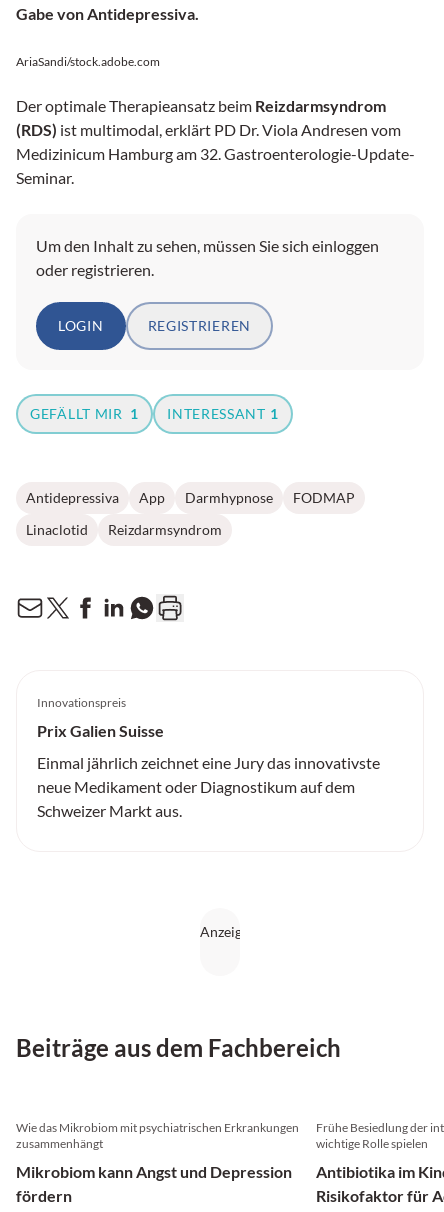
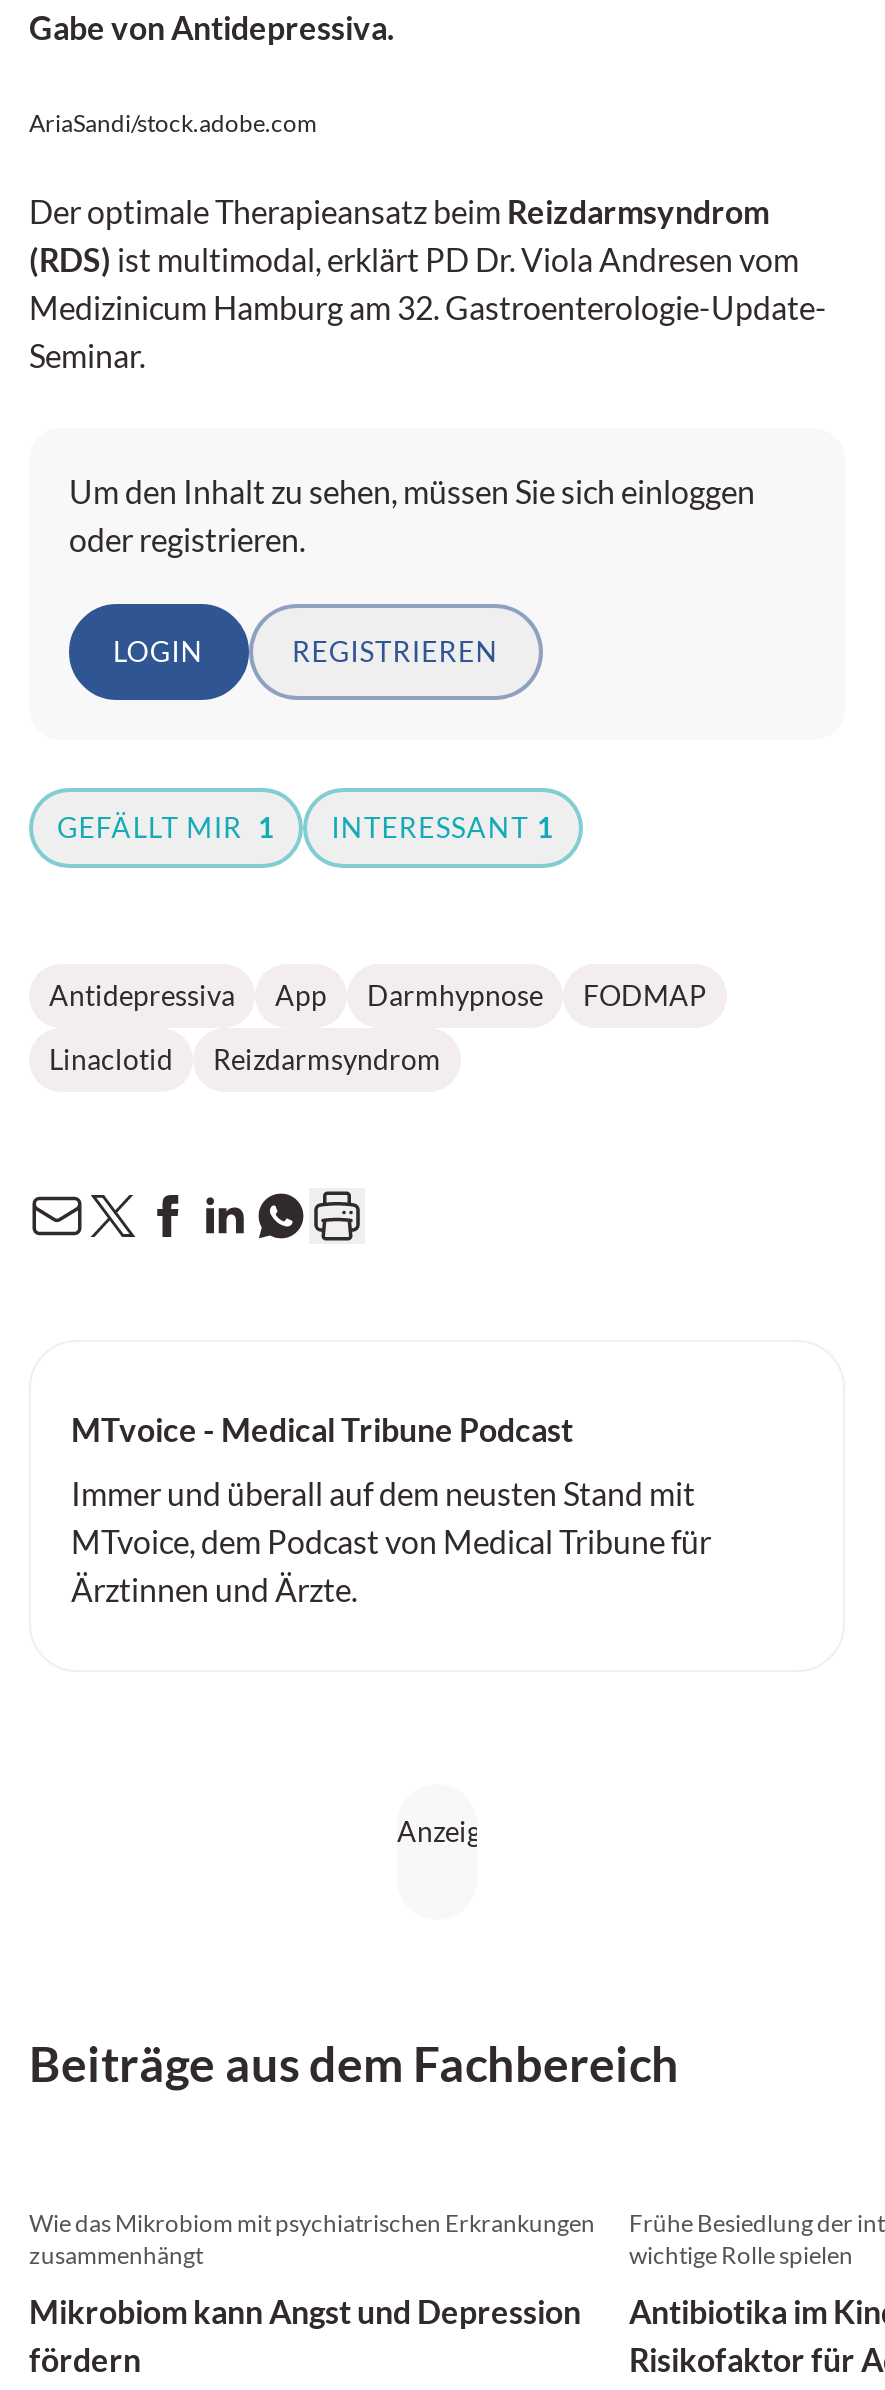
[37,694,380,819] Innovationspreis | Prix Galien Suisse | Einmal jährlich zeichnet eine Jury das innovativste | neue Medikament oder Diagnostikum auf dem | Schweizer Markt aus. -> [71,1409,711,1607] MTvoice - Medical Tribune Podcast | Immer und überall auf dem neusten Stand mit | MTvoice, dem Podcast von Medical Tribune für | Ärztinnen und Ärzte.

